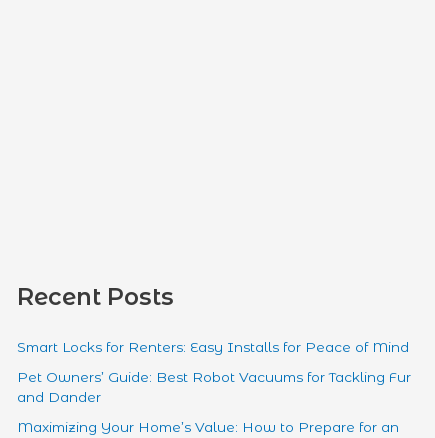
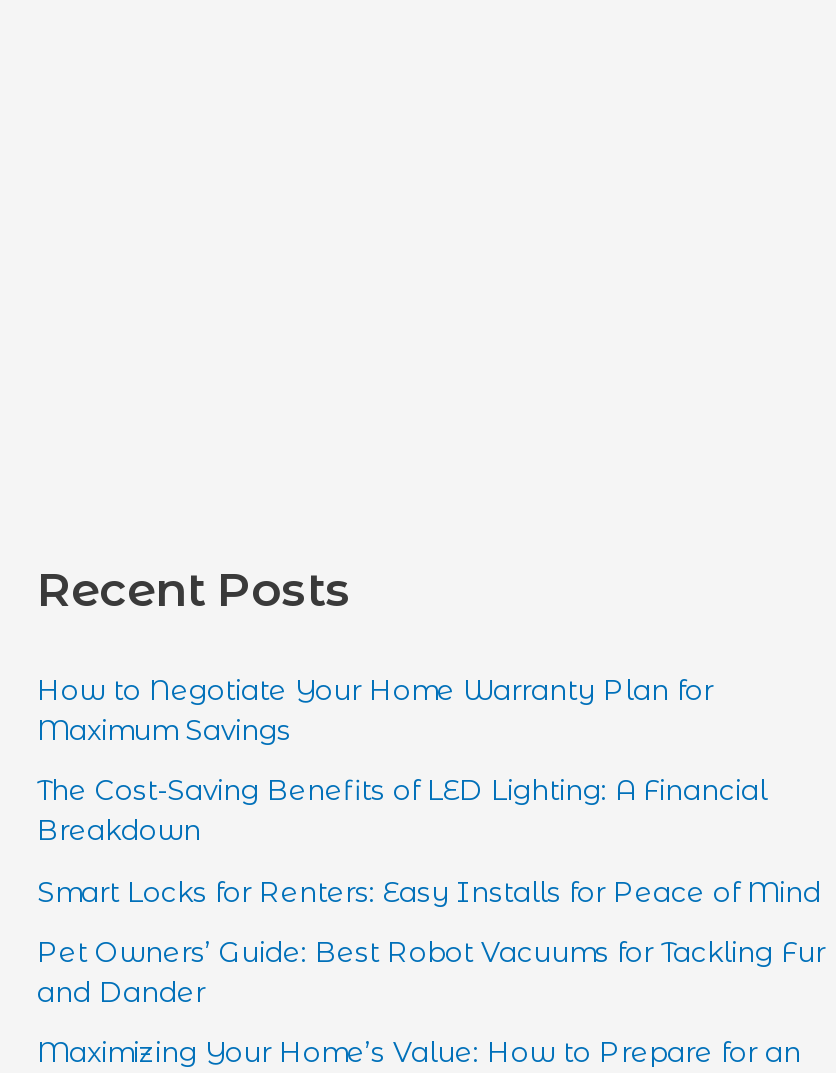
none -> [37,674,767,846] How to Negotiate Your Home Warranty Plan for | Maximum Savings | The Cost-Saving Benefits of LED Lighting: A Financial | Breakdown

